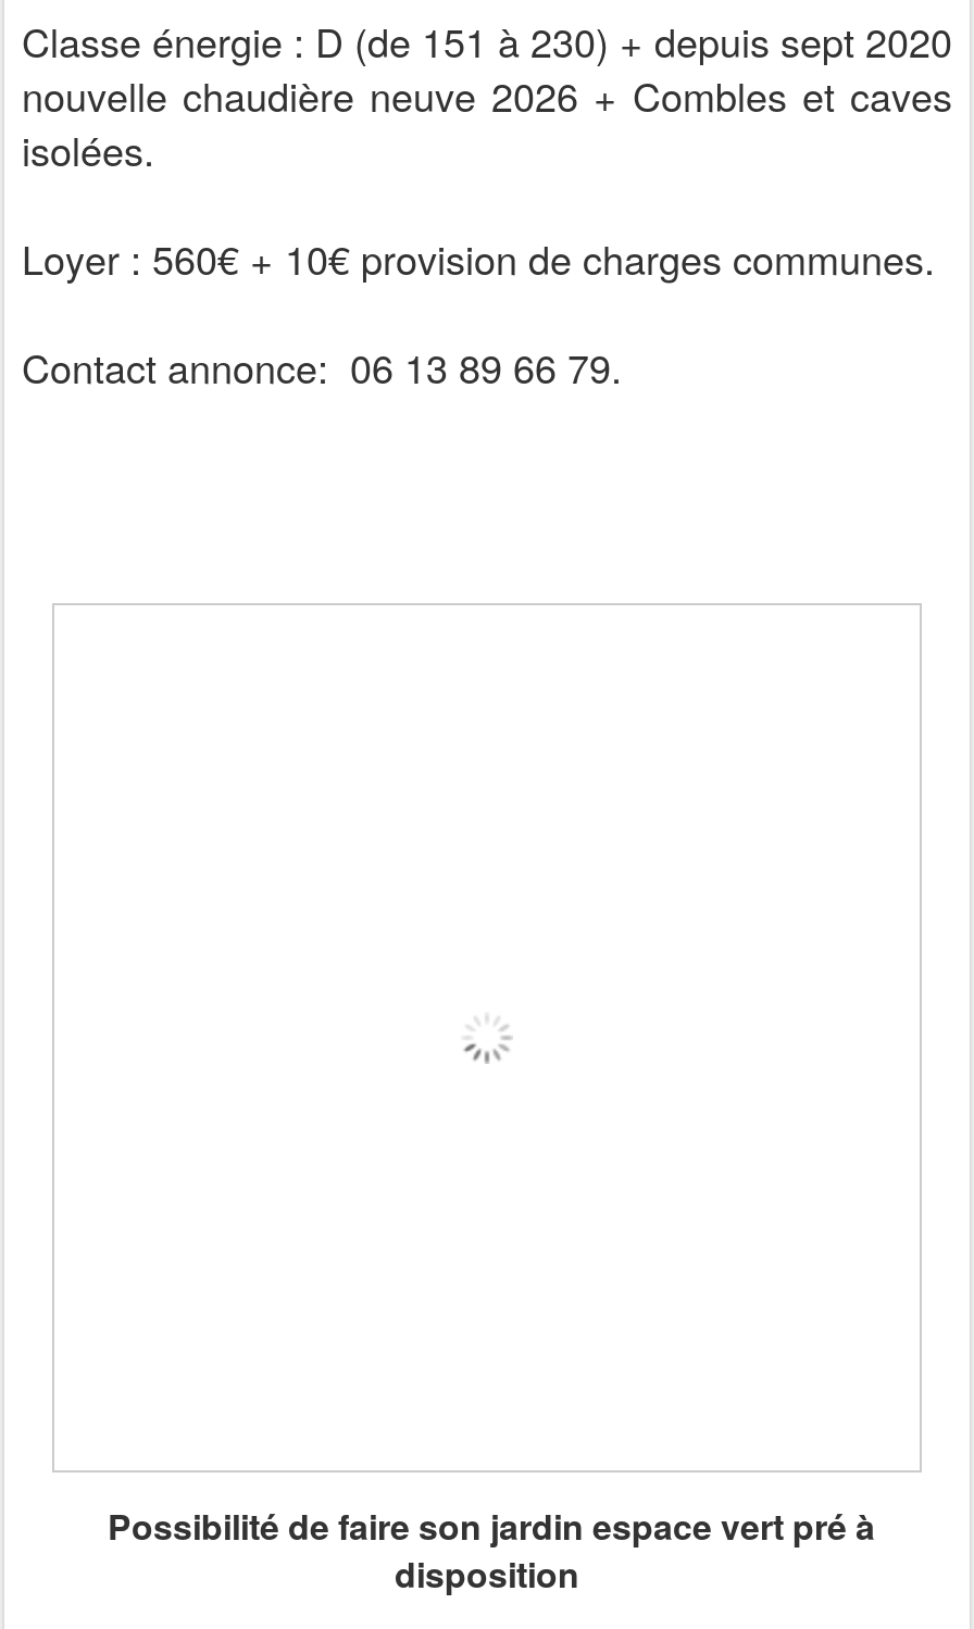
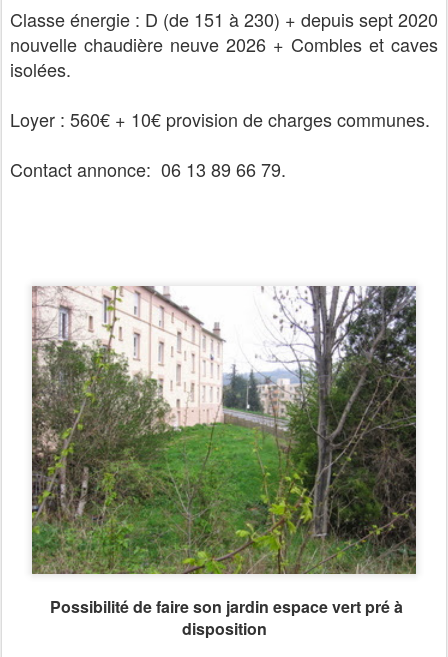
none -> [30,285,418,576] [image]

